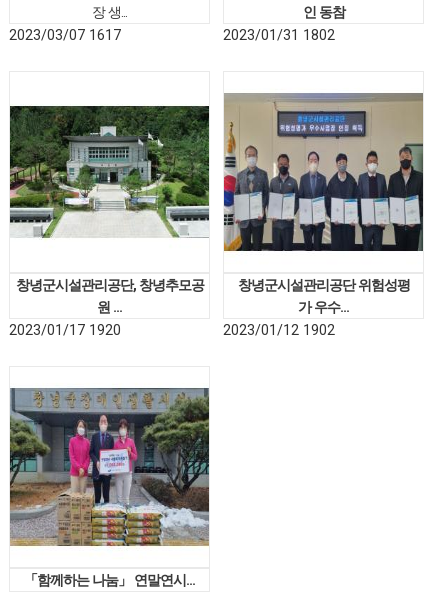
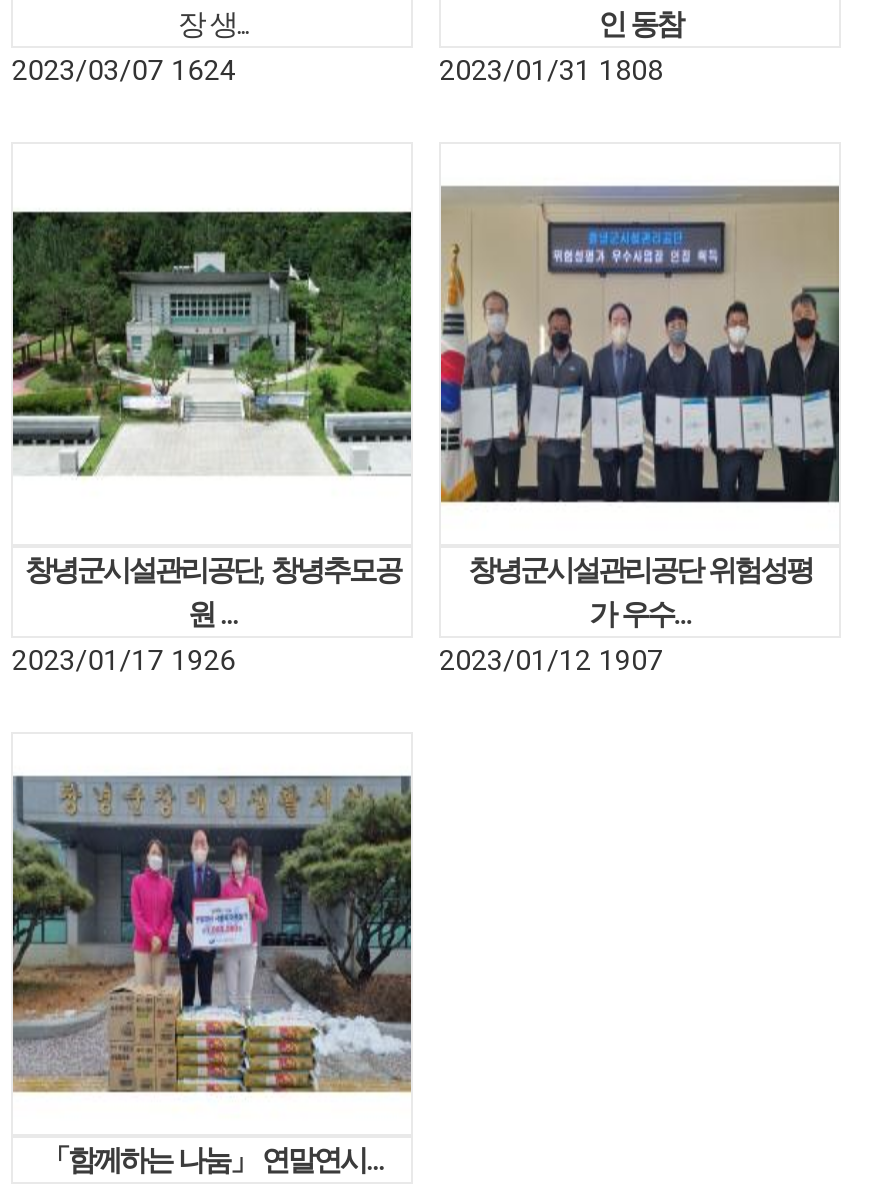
[9,27,121,43] 2023/03/07 1617 -> [11,54,235,86] 2023/03/07 1624
[223,27,335,43] 2023/01/31 1802 -> [439,54,663,86] 2023/01/31 1808
[9,322,121,338] 2023/01/17 1920 -> [11,644,235,676] 2023/01/17 1926
[223,322,335,338] 2023/01/12 1902 -> [439,644,663,676] 2023/01/12 1907

